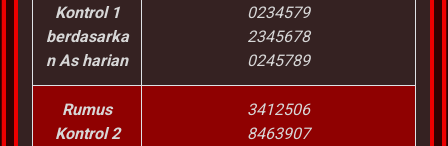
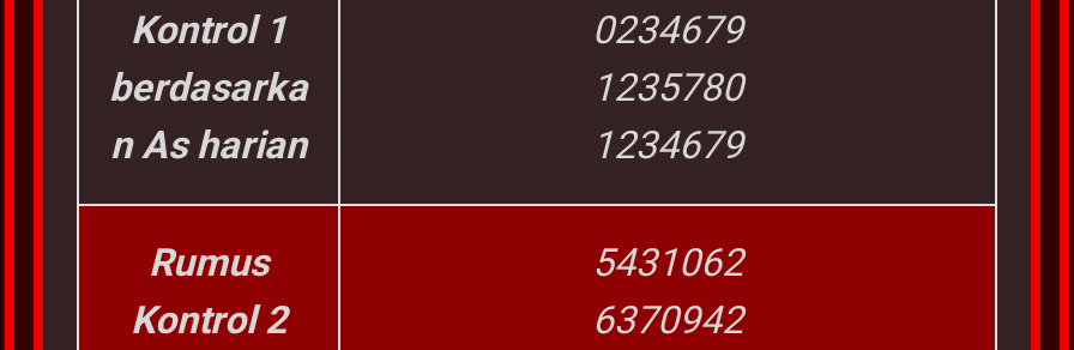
[247,3,310,22] 0234579 -> [592,7,743,53] 0234679
[247,27,310,46] 2345678 -> [592,65,743,110] 1235780
[247,51,310,70] 0245789 -> [592,122,743,168] 1234679
[247,100,310,119] 3412506 -> [592,240,743,285] 5431062
[247,124,310,143] 8463907 -> [592,297,743,343] 6370942

